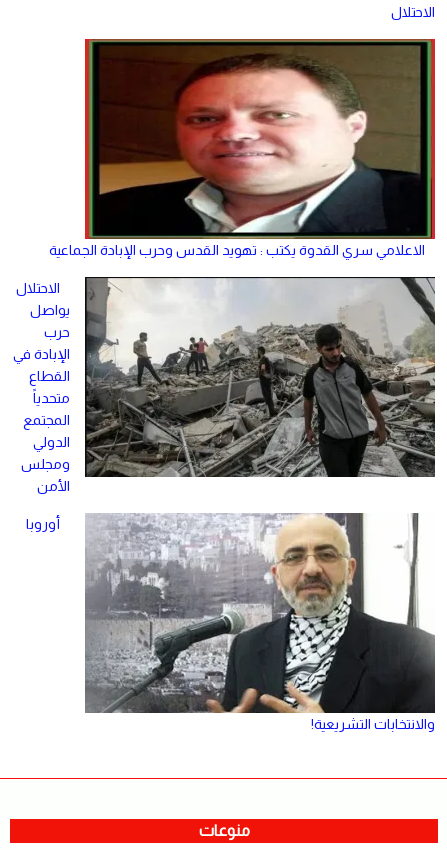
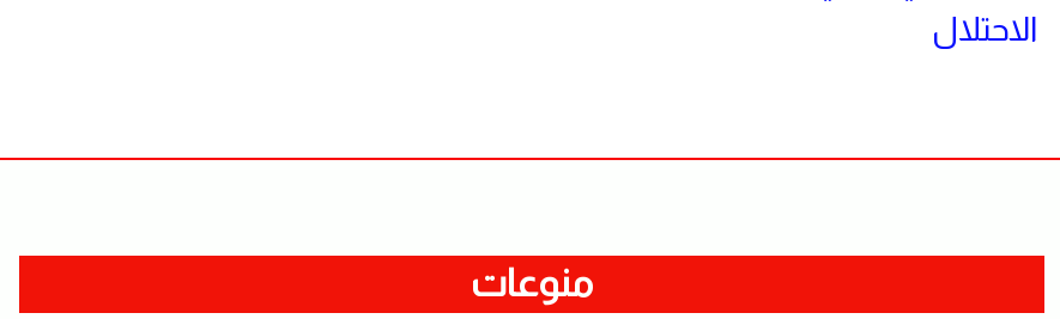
[13,38,436,532] [image] | الاعلامي سري القدوة يكتب : تهويد القدس وحرب الإبادة الجماعية | الاحتلال | يواصل | حرب | الإبادة في | القطاع | متحدياً | المجتمع | الدولي | ومجلس | الأمن | أوروبا -> none
[84,276,436,478] [image] -> none
[84,512,436,732] [image] | والانتخابات التشريعية! -> none

